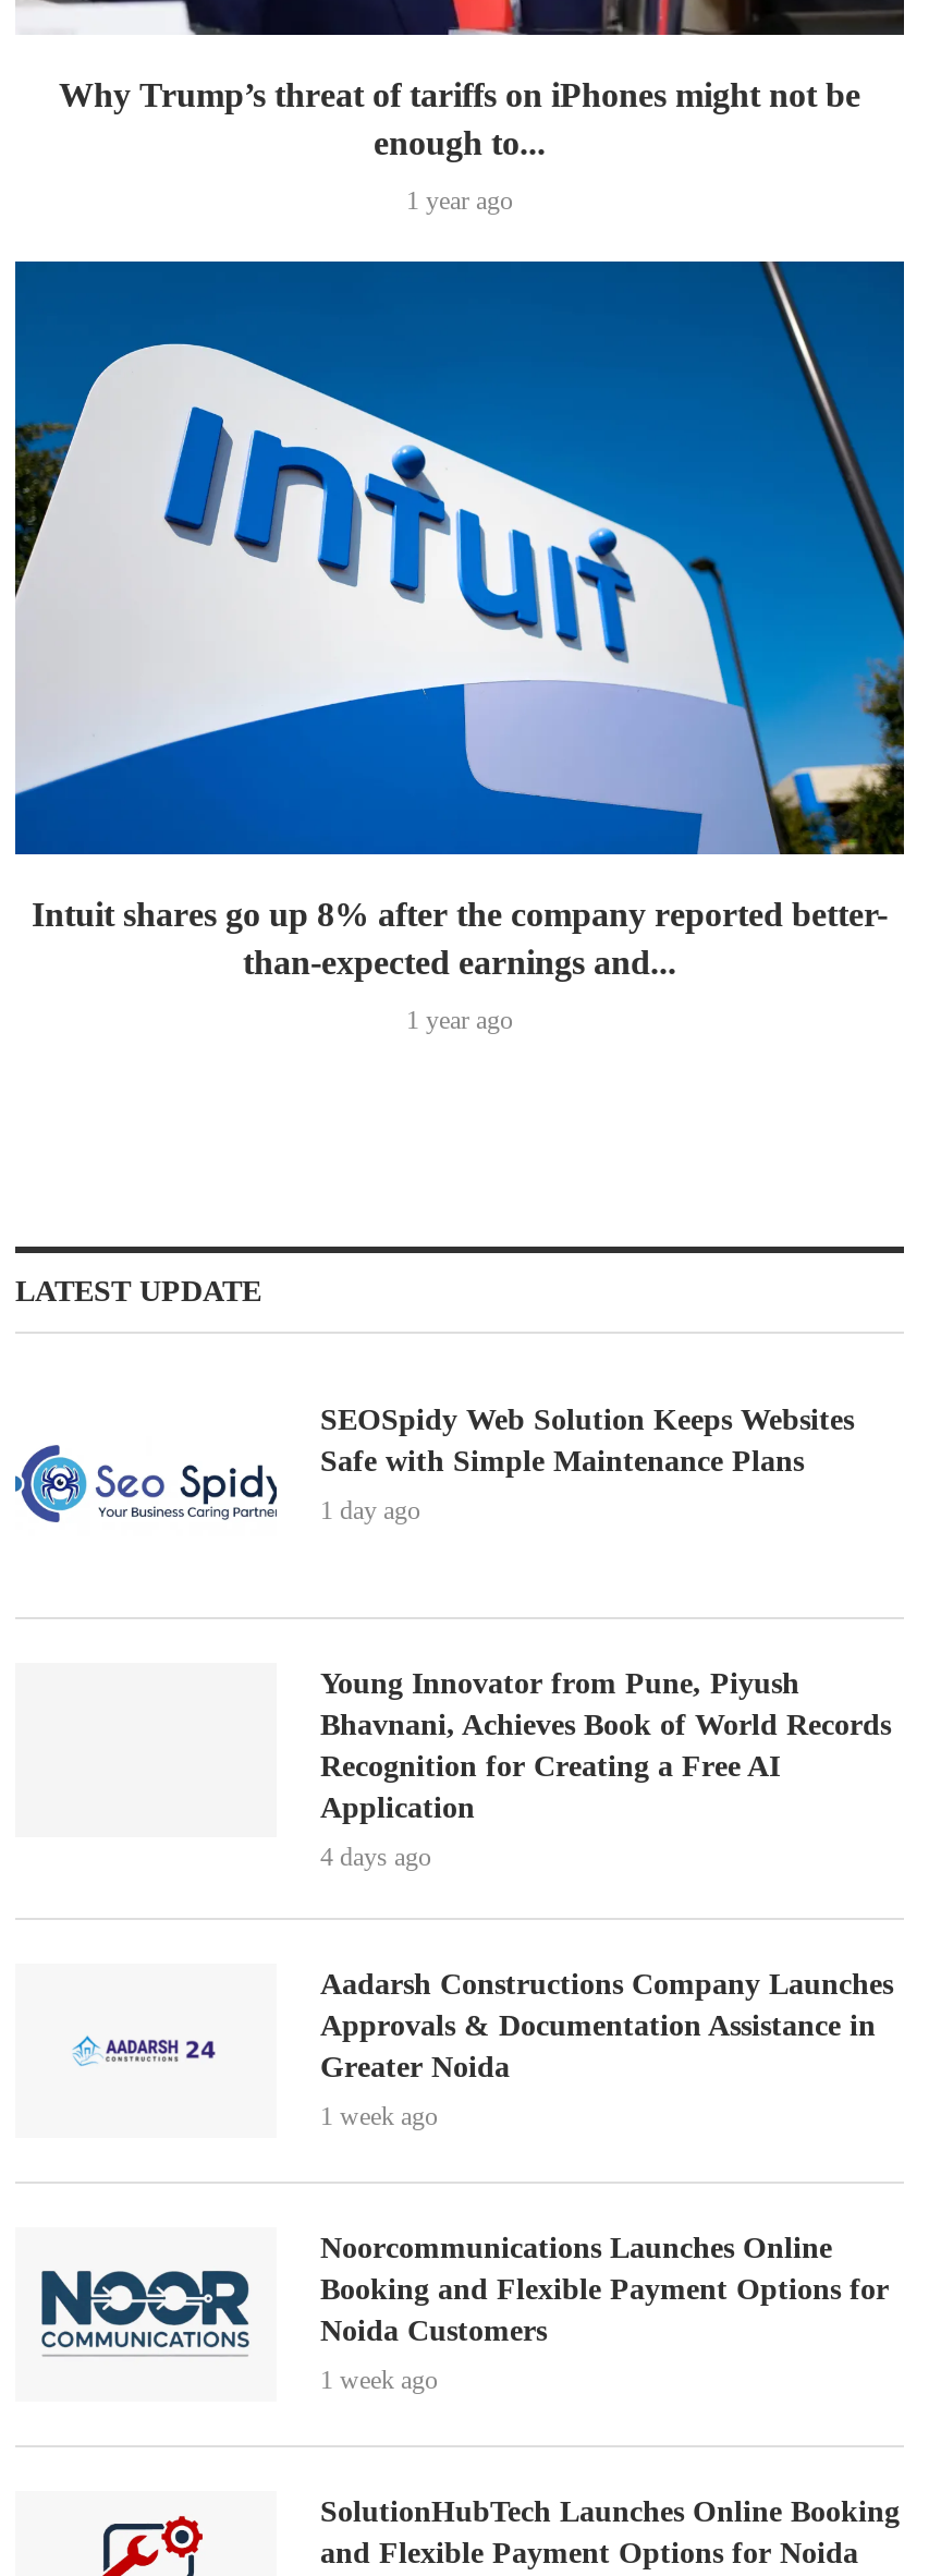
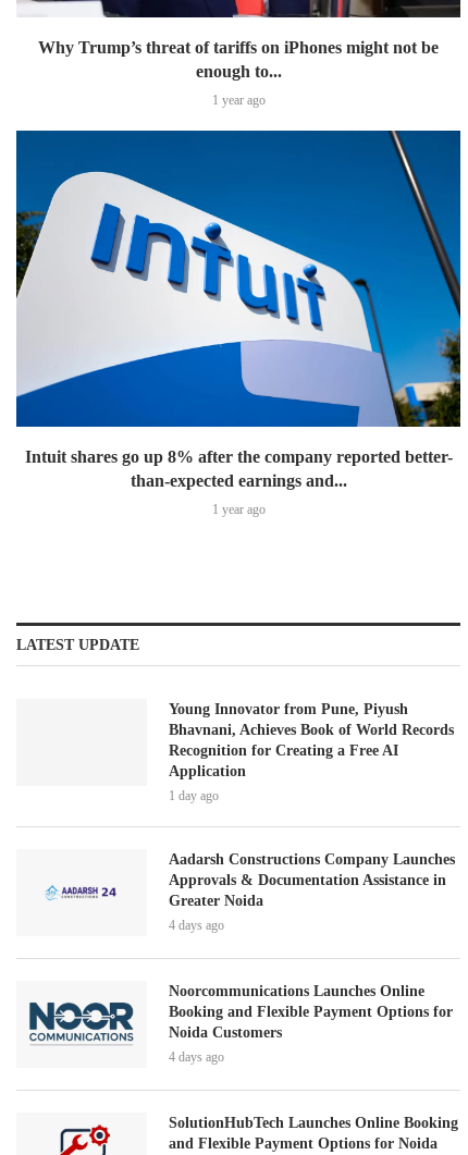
[13,1404,854,1526] [image] | SEOSpidy Web Solution Keeps Websites | Safe with Simple Maintenance Plans | 1 day ago -> none
[320,1842,431,1873] 4 days ago -> [169,789,219,804] 1 day ago
[320,2102,438,2132] 1 week ago -> [169,918,224,933] 4 days ago
[320,2365,438,2396] 1 week ago -> [169,1050,224,1065] 4 days ago

